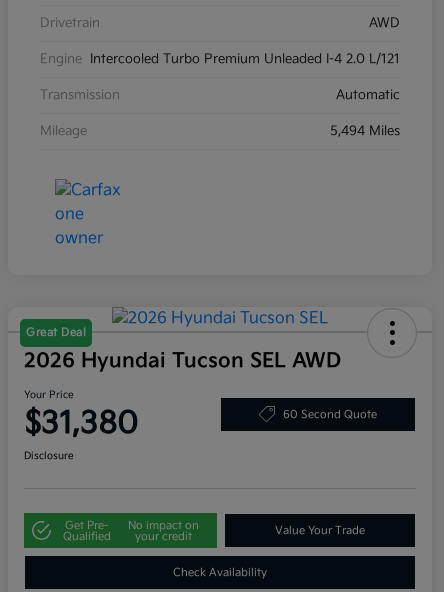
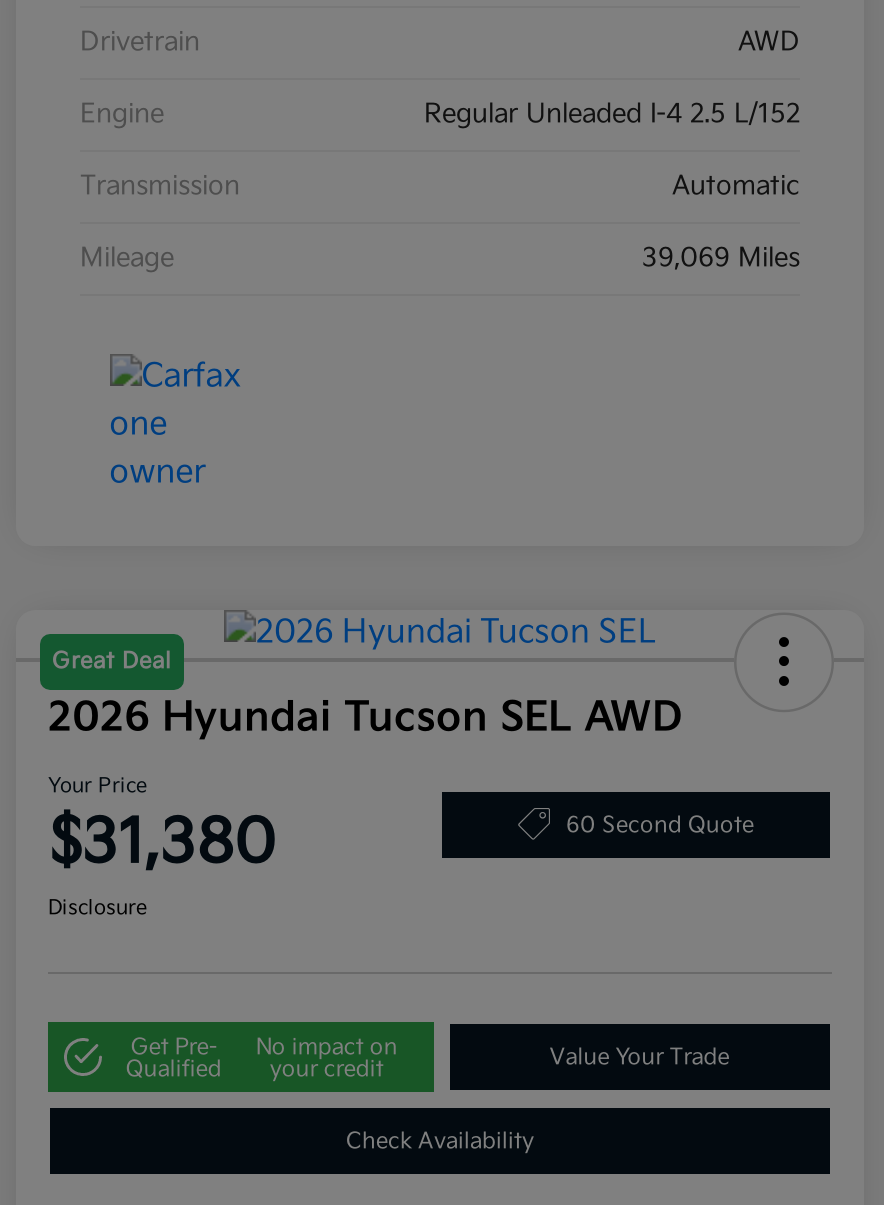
[40,51,400,67] Engine Intercooled Turbo Premium Unleaded I-4 2.0 L/121 -> [80,98,800,130] Engine | Regular Unleaded I-4 2.5 L/152
[330,123,400,139] 5,494 Miles -> [642,242,800,274] 39,069 Miles

